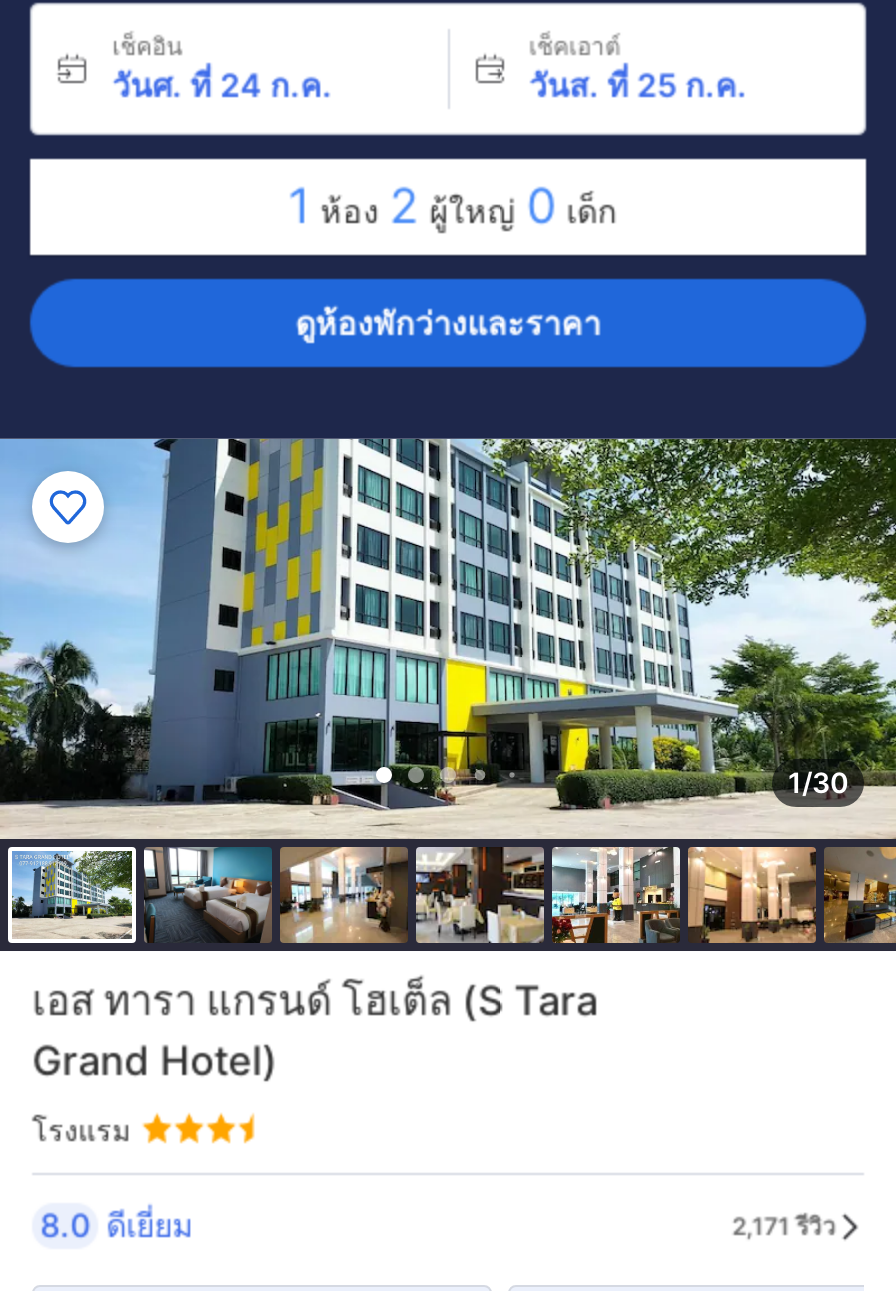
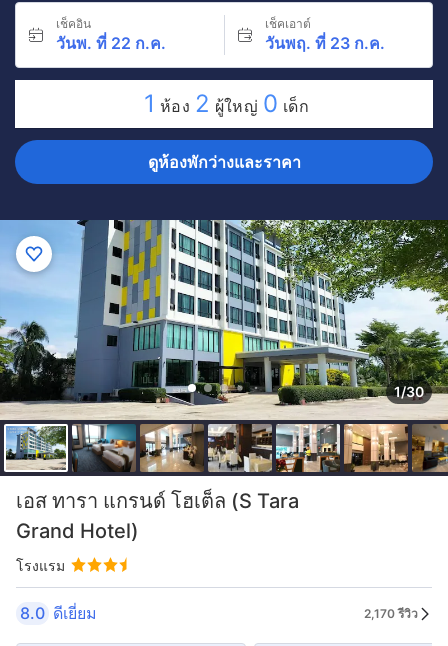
[112,65,332,105] วันศ. ที่ 24 ก.ค. -> [56,33,166,53] วันพ. ที่ 22 ก.ค.
[529,65,747,105] วันส. ที่ 25 ก.ค. -> [264,33,384,53] วันพฤ. ที่ 23 ก.ค.
[732,1210,836,1240] 2,171 รีวิว -> [364,605,418,620] 2,170 รีวิว

